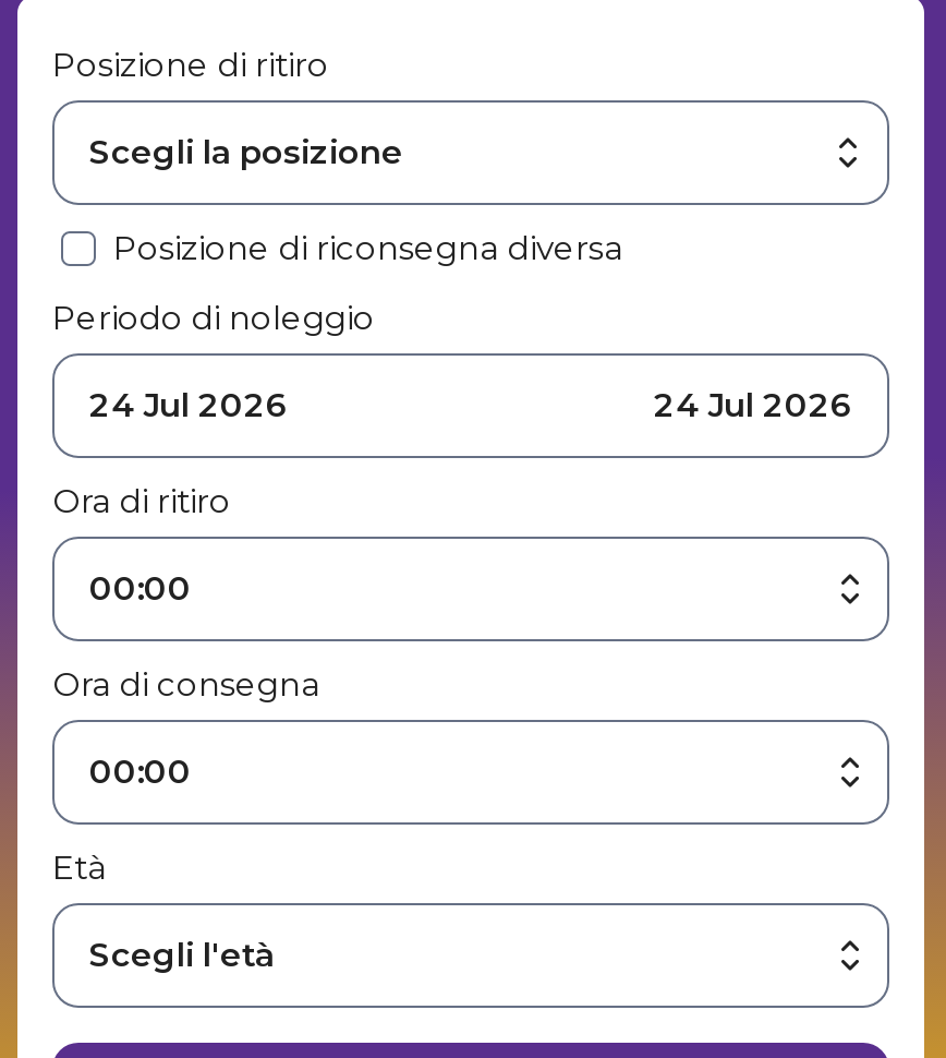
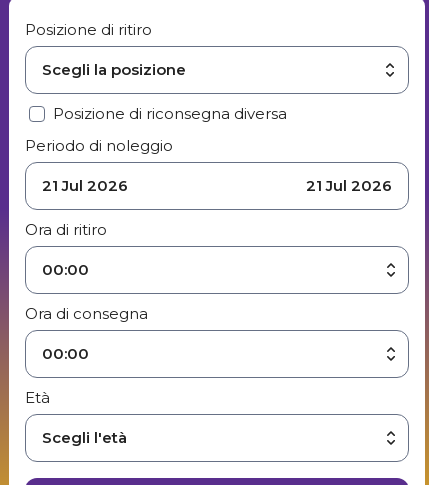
[89,384,288,425] 24 Jul 2026 -> [42,176,128,195] 21 Jul 2026
[654,384,852,425] 24 Jul 2026 -> [306,176,392,195] 21 Jul 2026

